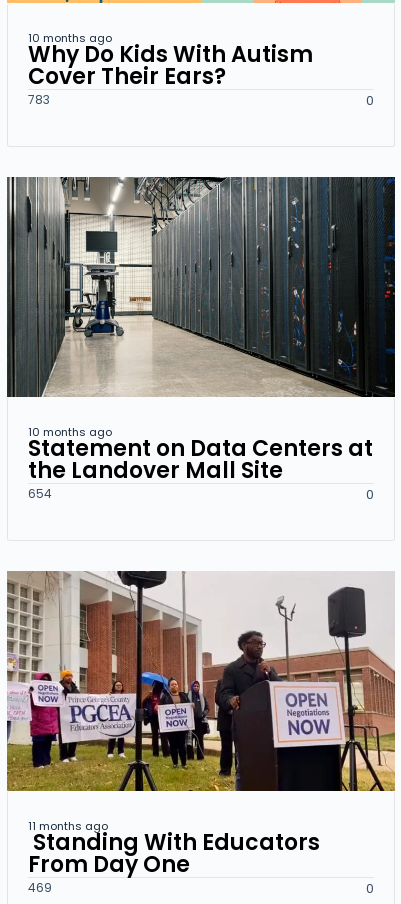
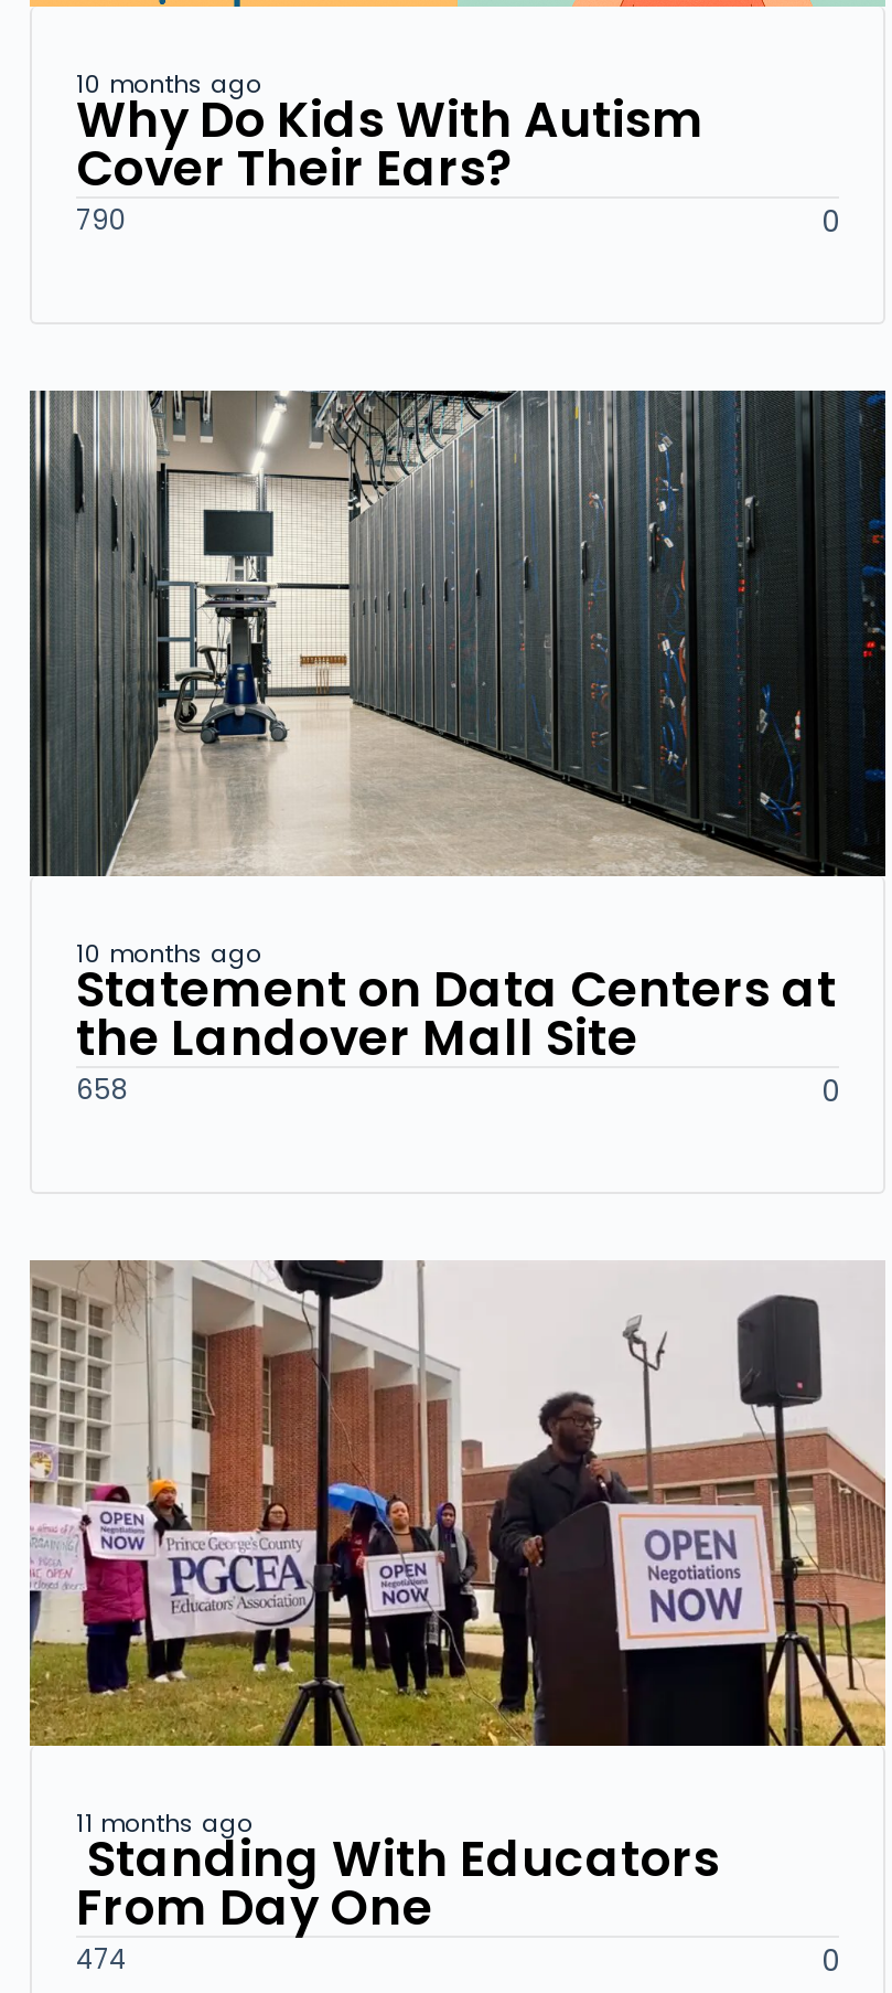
[28,91,50,108] 783 -> [76,200,127,237] 790
[28,485,52,502] 654 -> [76,1070,129,1107] 658
[28,879,52,896] 469 -> [76,1939,127,1977] 474

